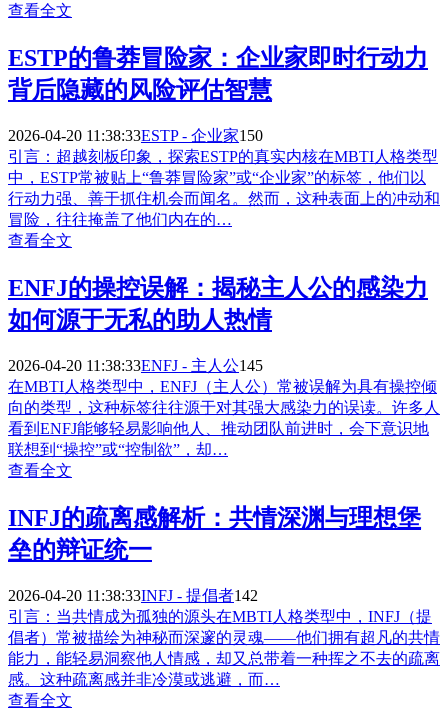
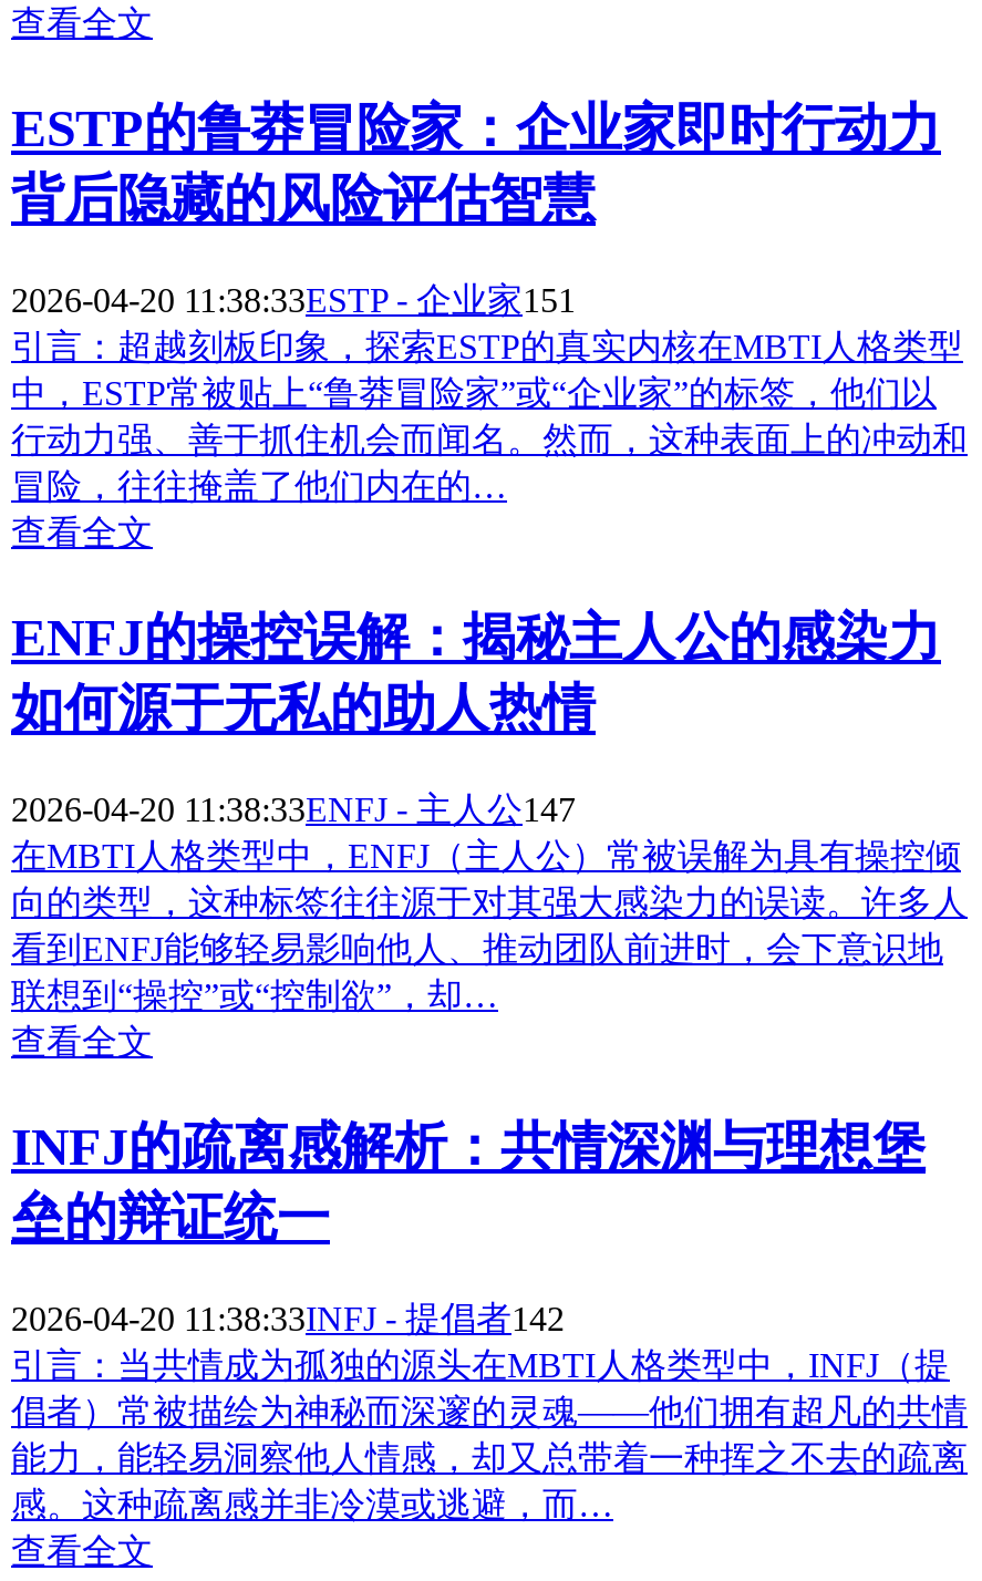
[8,127,263,144] 2026-04-20 11:38:33ESTP - 企业家150 -> [11,281,576,319] 2026-04-20 11:38:33ESTP - 企业家151
[8,357,263,374] 2026-04-20 11:38:33ENFJ - 主人公145 -> [11,790,576,827] 2026-04-20 11:38:33ENFJ - 主人公147

